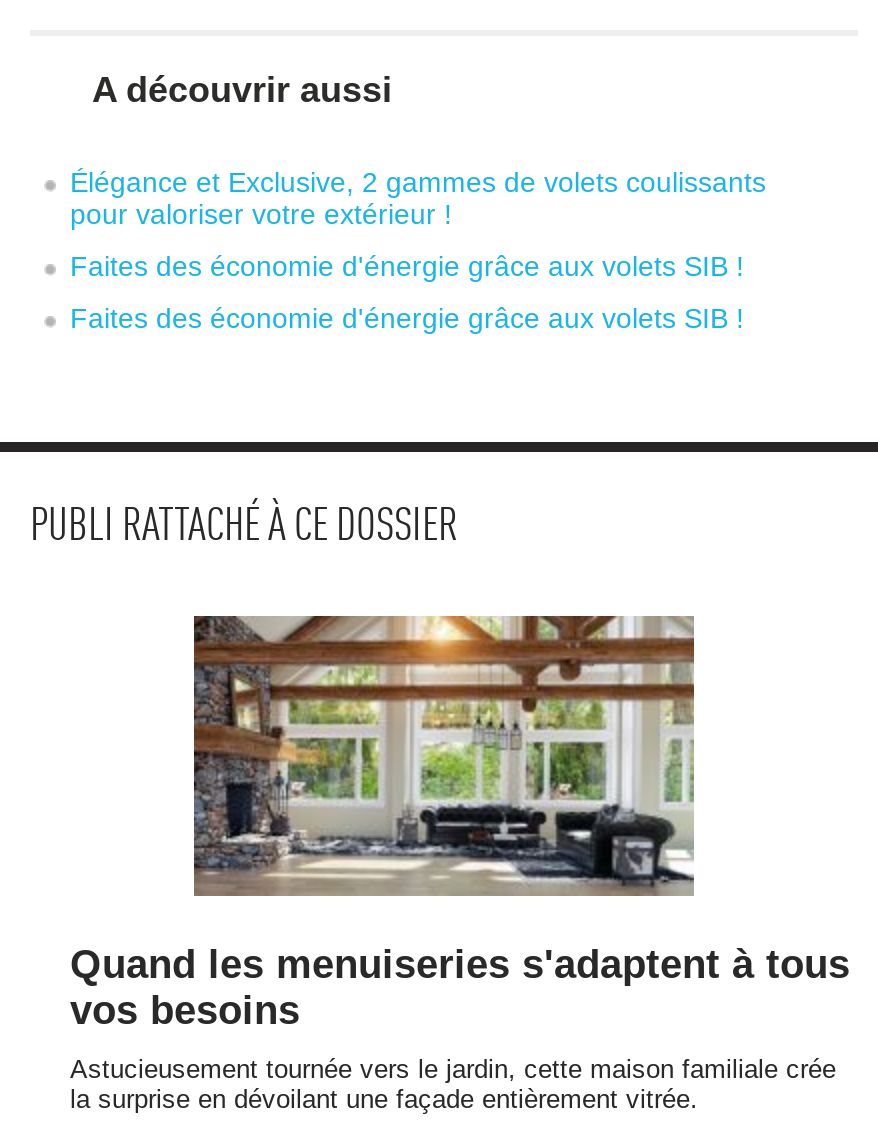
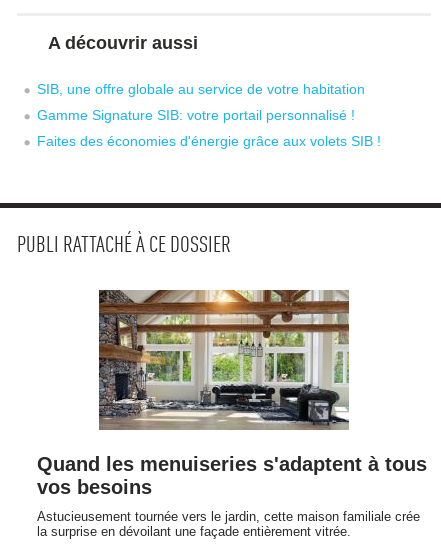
[70,165,766,229] Élégance et Exclusive, 2 gammes de volets coulissants | pour valoriser votre extérieur ! -> [37,80,365,96] SIB, une offre globale au service de votre habitation
[70,249,744,281] Faites des économie d'énergie grâce aux volets SIB ! -> [37,106,355,122] Gamme Signature SIB: votre portail personnalisé !
[70,301,744,333] Faites des économie d'énergie grâce aux volets SIB ! -> [37,132,381,148] Faites des économies d'énergie grâce aux volets SIB !

